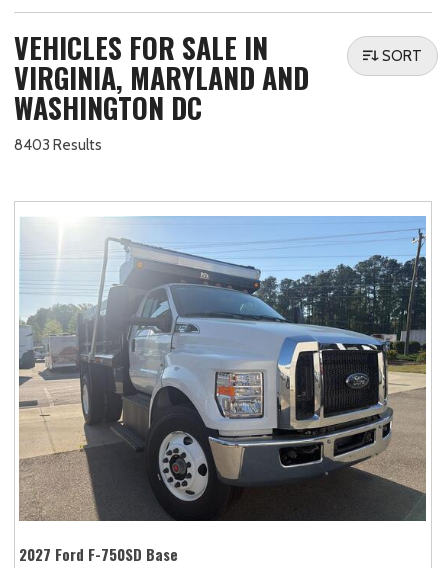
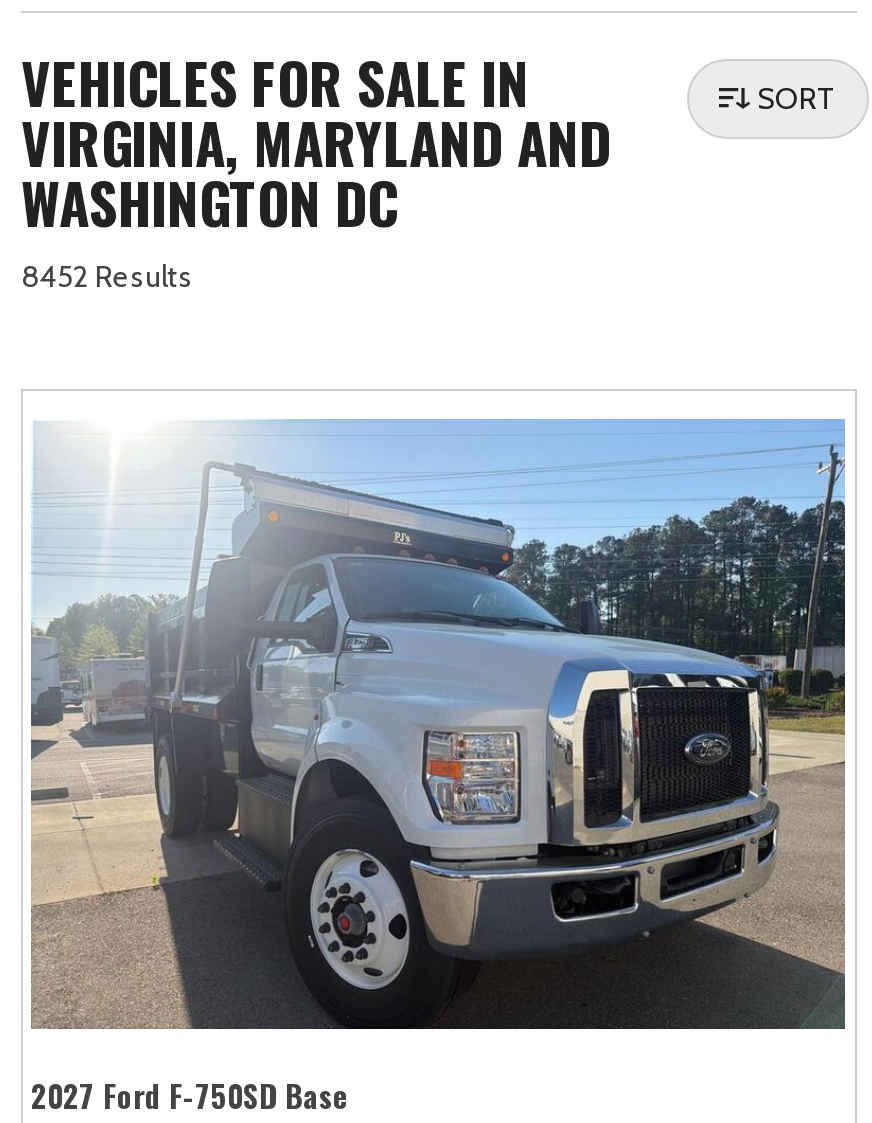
[14,136,102,154] 8403 Results -> [21,259,193,295] 8452 Results

